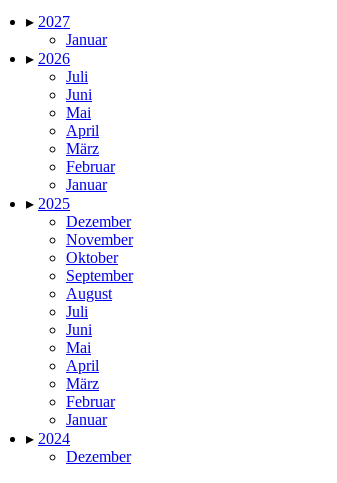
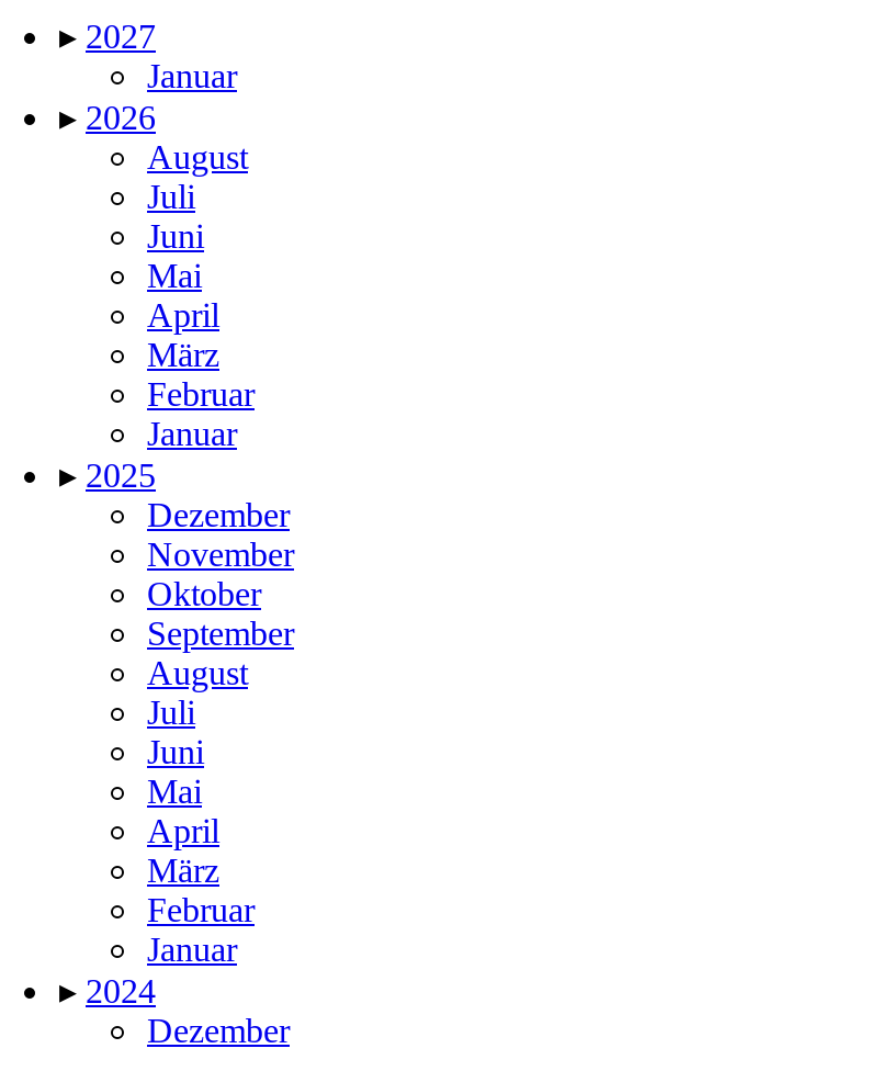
none -> [147,139,248,176] August

